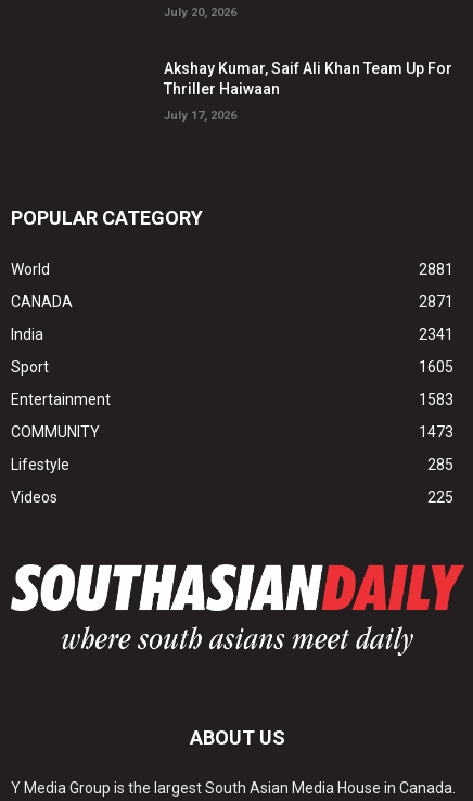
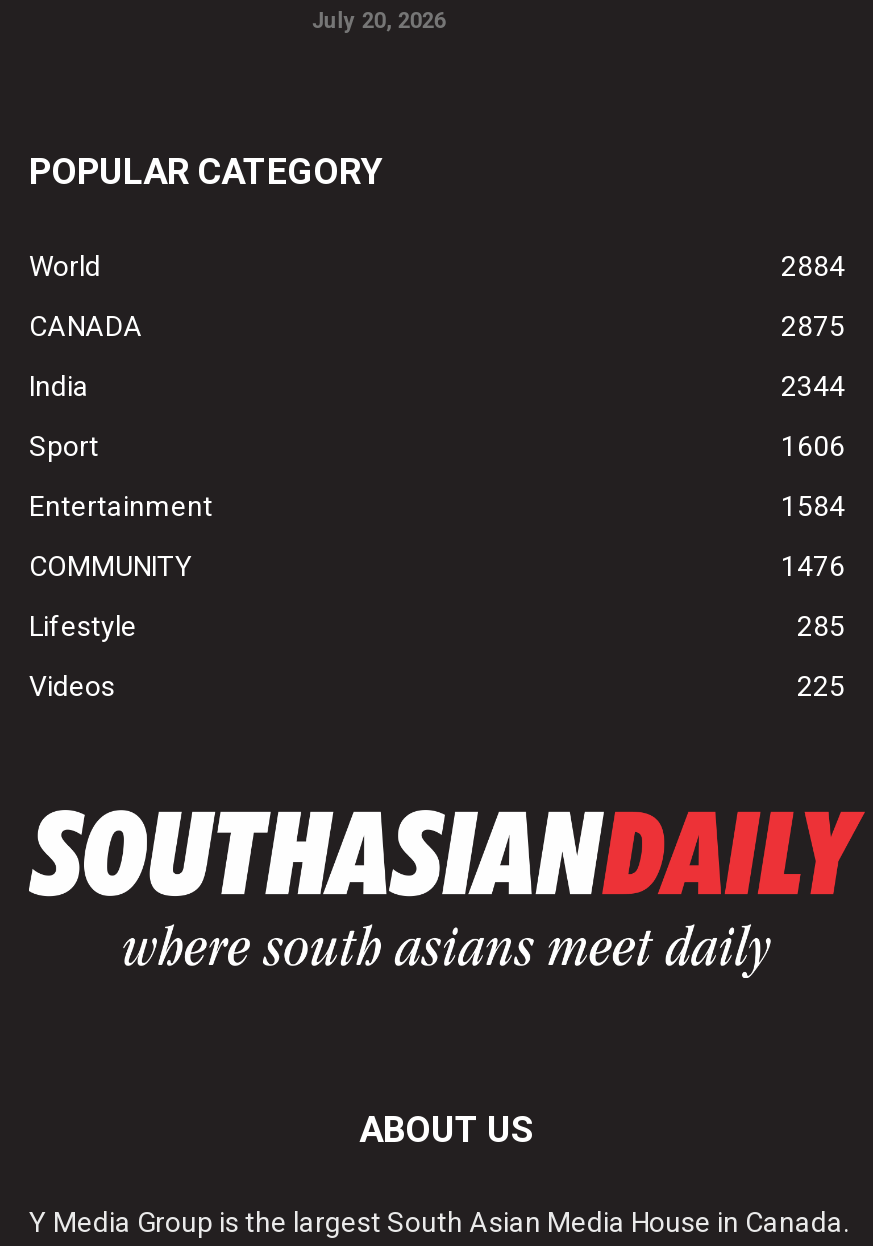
[164,60,453,123] Akshay Kumar, Saif Ali Khan Team Up For | Thriller Haiwaan | July 17, 2026 -> none
[419,260,453,278] 2881 -> [781,250,845,282] 2884
[419,293,453,310] 2871 -> [781,310,845,342] 2875
[419,326,453,343] 2341 -> [781,370,845,402] 2344
[419,358,453,376] 1605 -> [781,430,845,462] 1606
[419,391,453,408] 1583 -> [781,490,845,522] 1584
[419,423,453,441] 1473 -> [781,550,845,582] 1476

